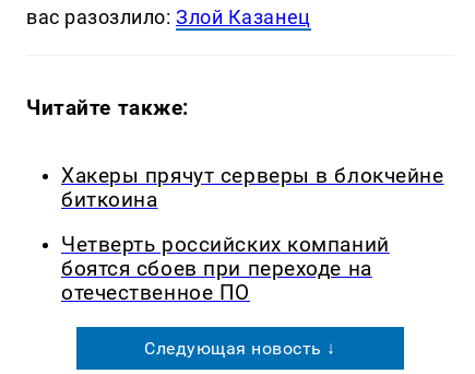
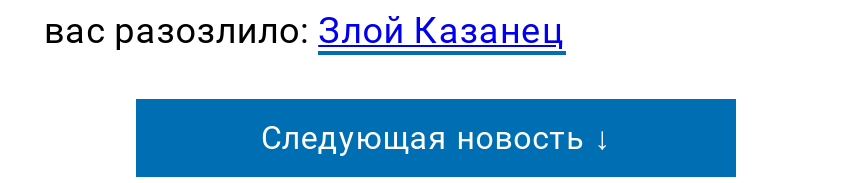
[26,95,444,305] Читайте также: | Хакеры прячут серверы в блокчейне | биткоина | Четверть российских компаний | боятся сбоев при переходе на | отечественное ПО -> none

